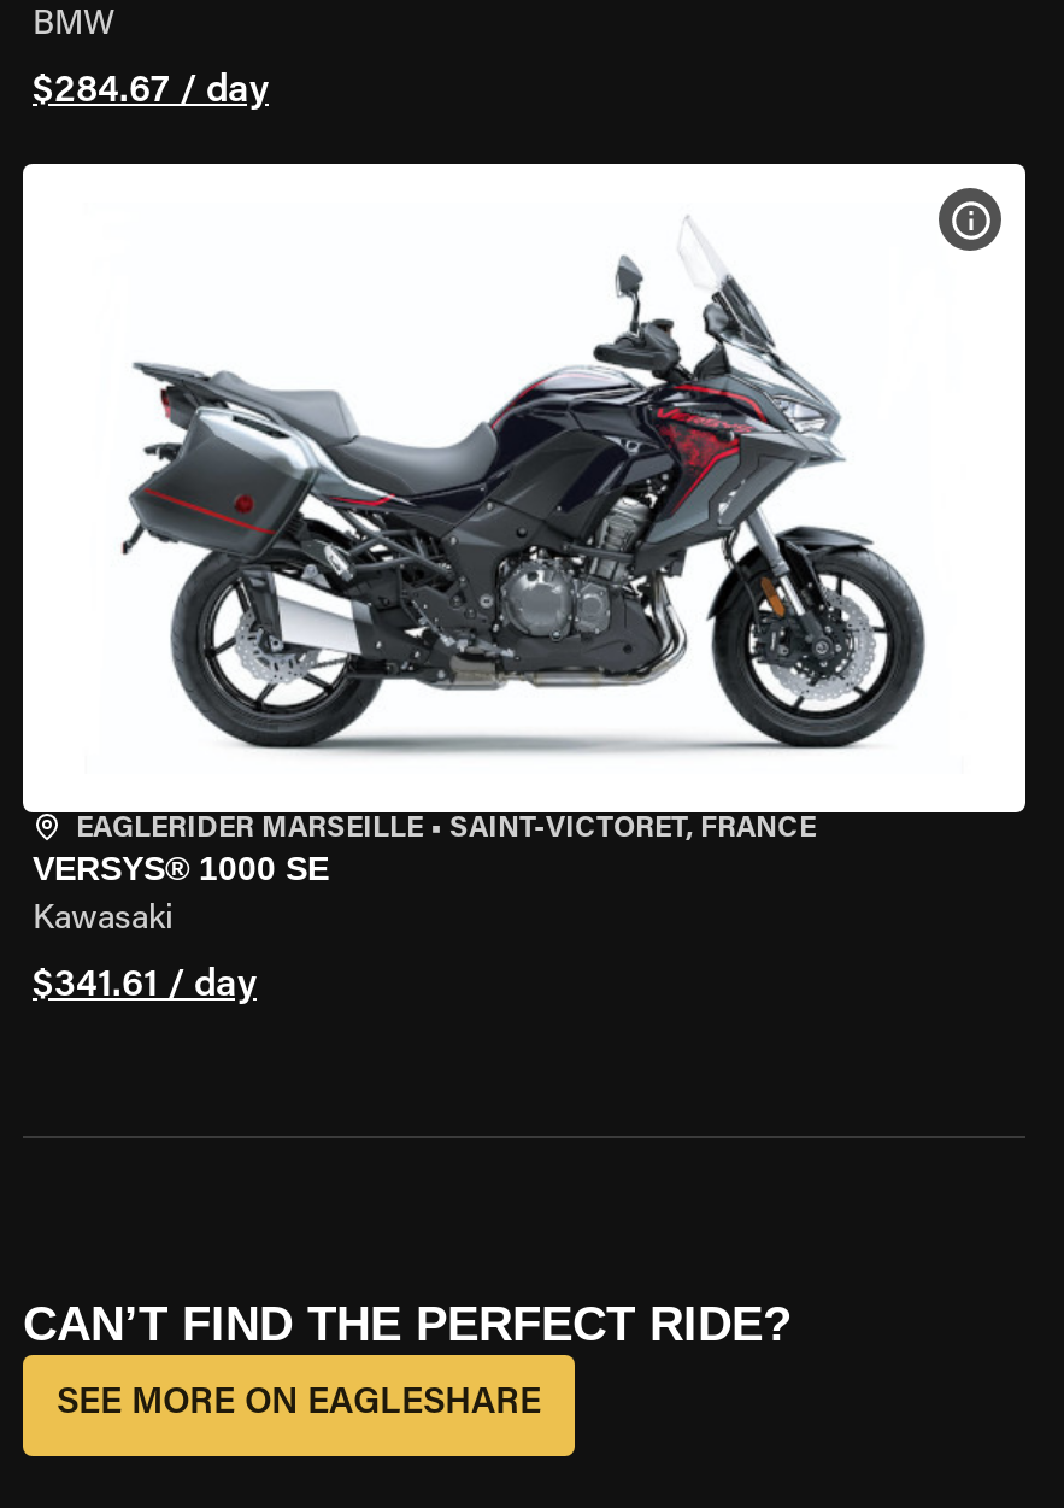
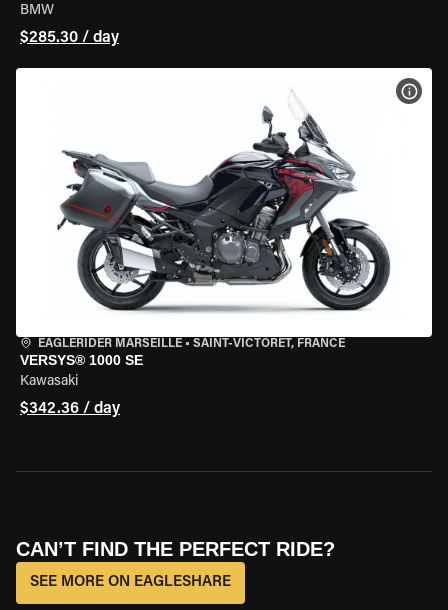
[33,72,269,111] $284.67 / day -> [20,30,119,46] $285.30 / day
[33,967,257,1005] $341.61 / day -> [20,401,120,417] $342.36 / day

